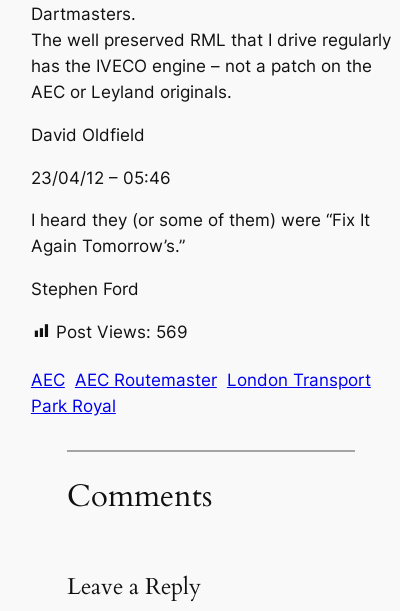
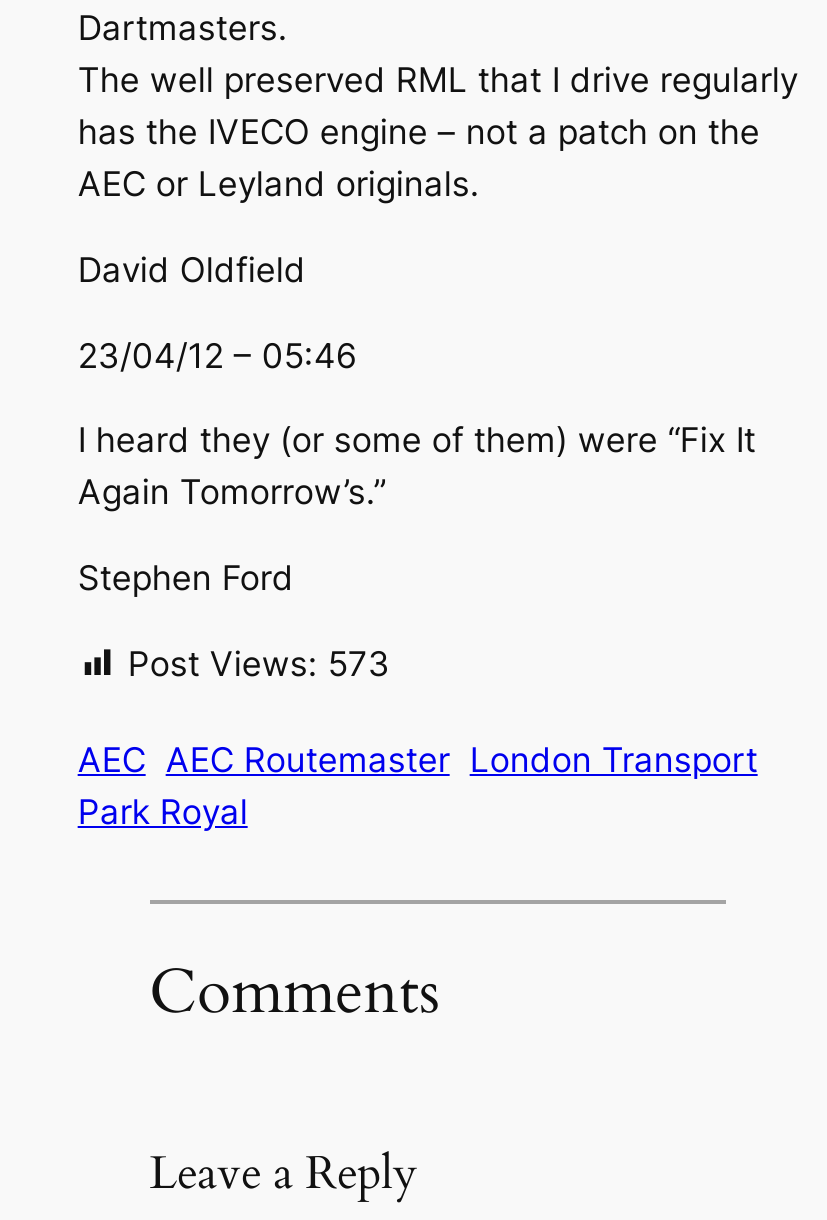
[56,322,188,342] Post Views: 569 -> [128,644,390,684] Post Views: 573

